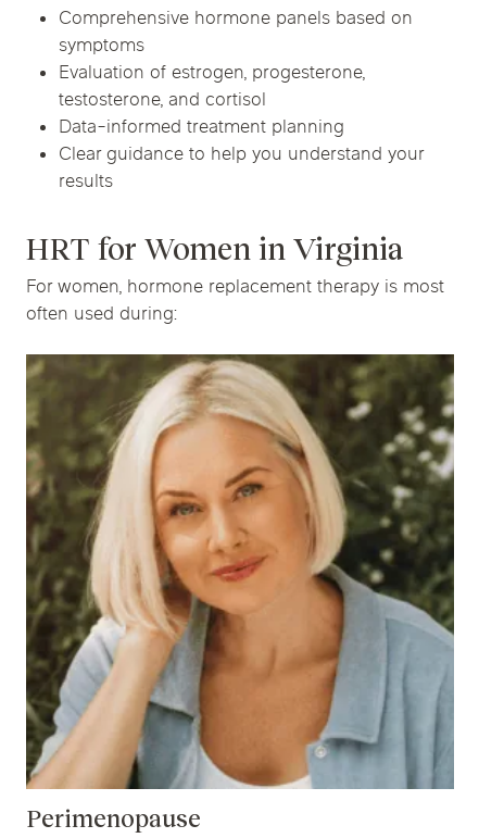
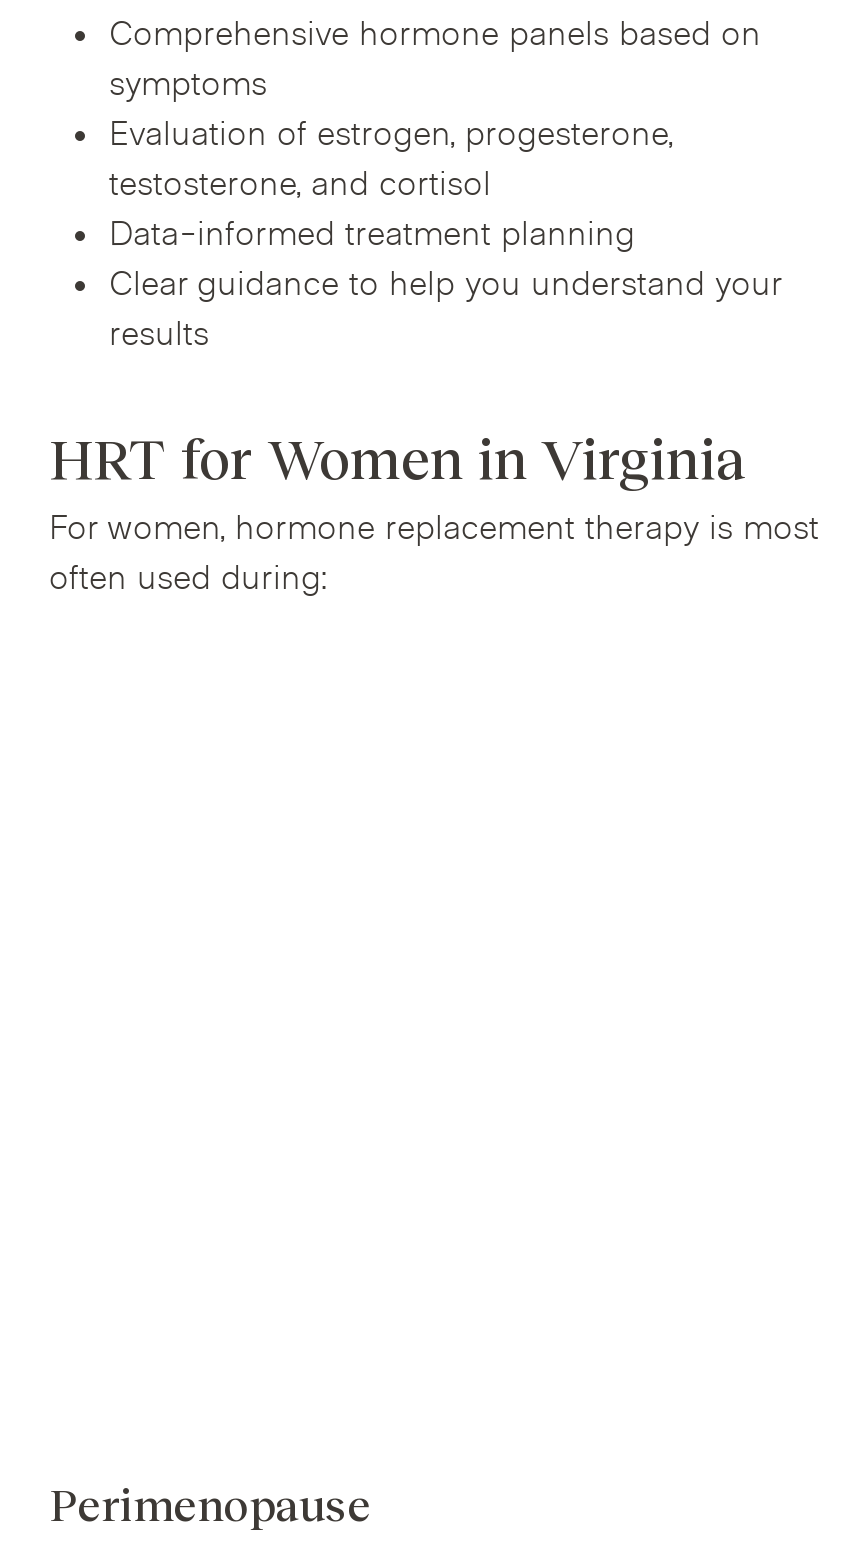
[25,353,455,790] [image] -> none

